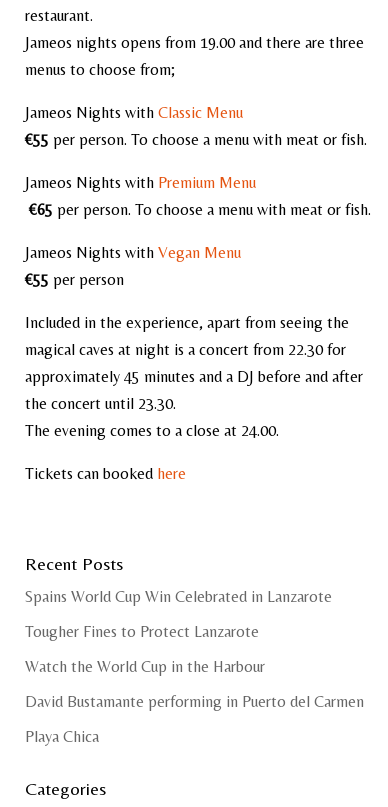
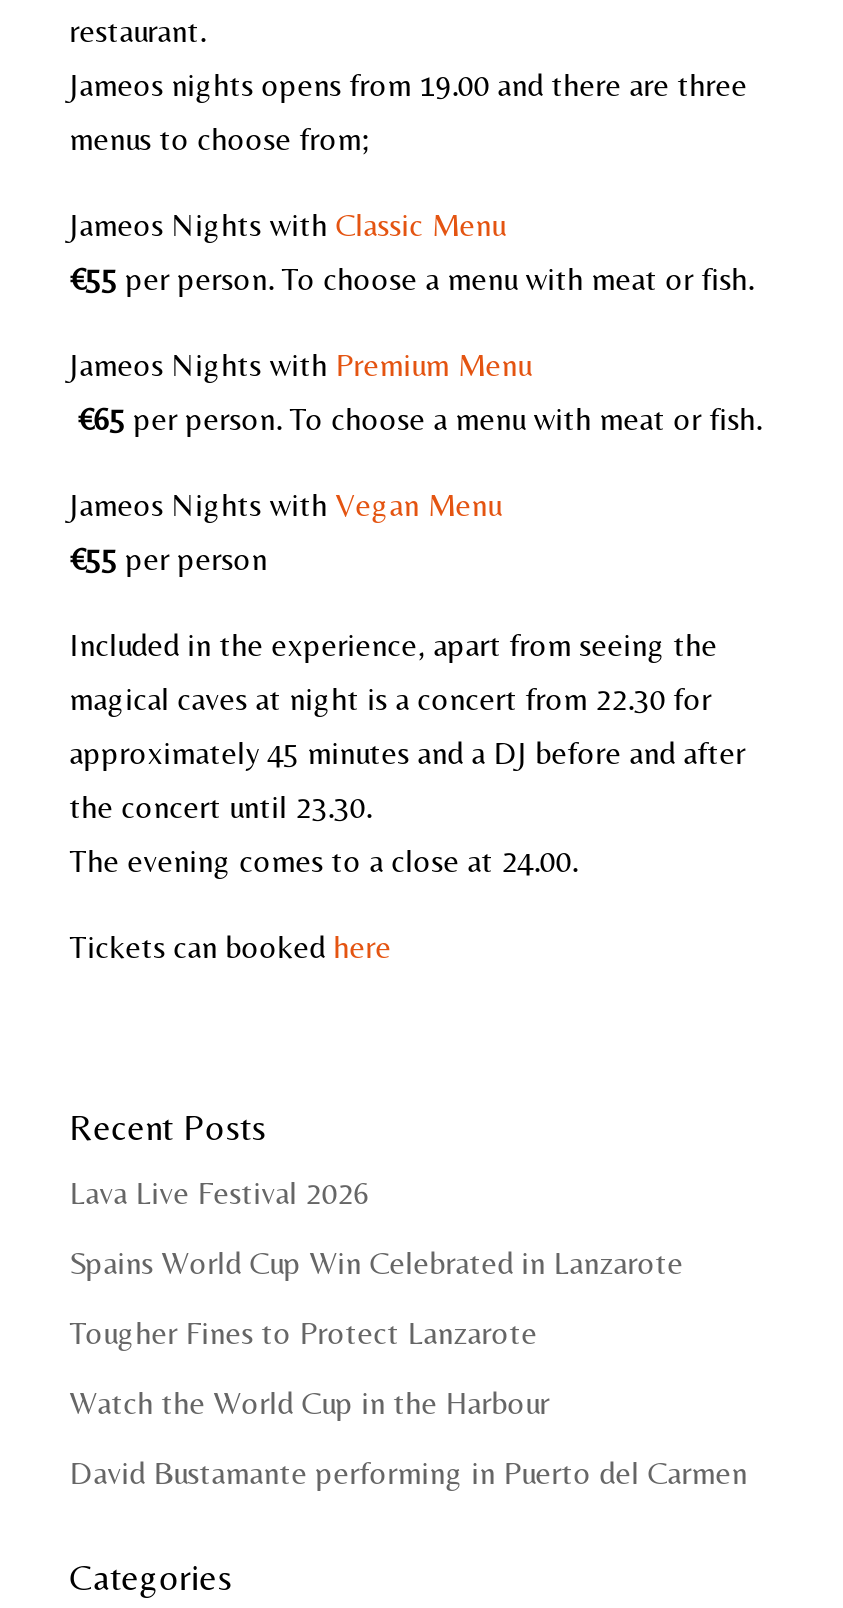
none -> [70,1174,370,1212] Lava Live Festival 2026
moved [25,587,364,711] -> [70,1244,748,1492]: Spains World Cup Win Celebrated in Lanzarote | Tougher Fines to Protect Lanzarote | Watch the World Cup in the Harbour | David Bustamante performing in Puerto del Carmen
[25,727,99,746] Playa Chica -> none

